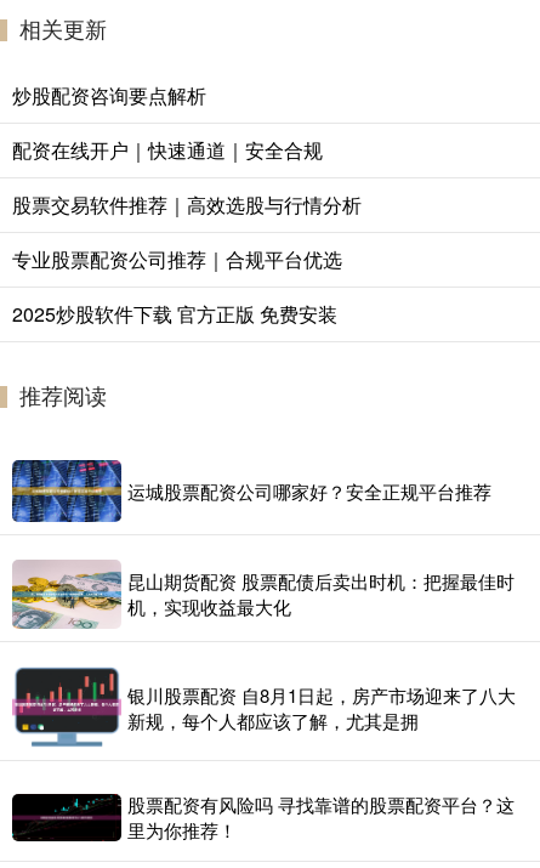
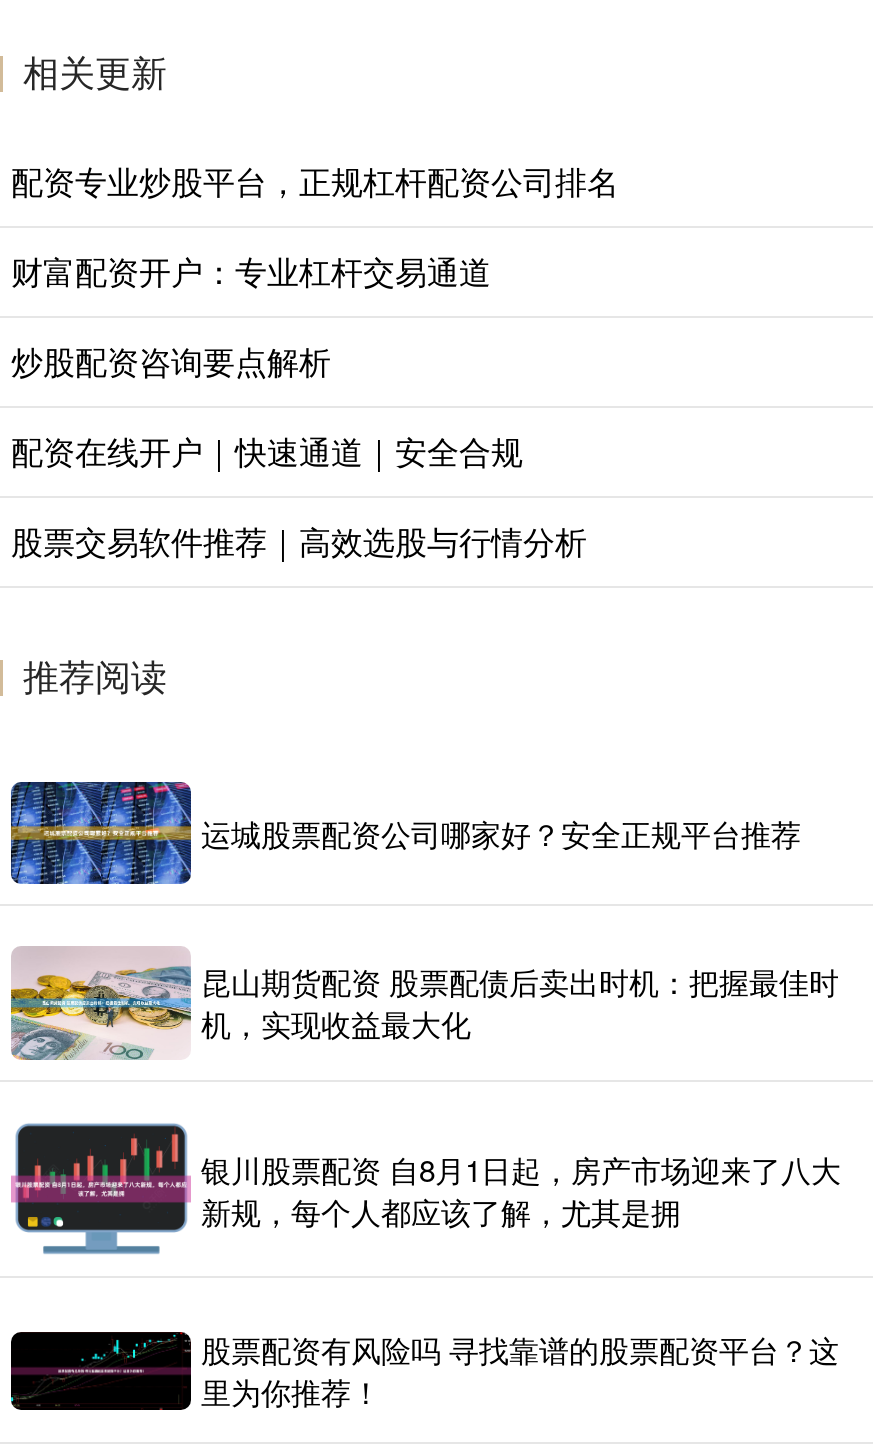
none -> [11,158,619,294] 配资专业炒股平台，正规杠杆配资公司排名 | 财富配资开户：专业杠杆交易通道
moved [12,82,362,219] -> [11,338,587,564]: 炒股配资咨询要点解析 | 配资在线开户｜快速通道｜安全合规 | 股票交易软件推荐｜高效选股与行情分析
[12,245,342,328] 专业股票配资公司推荐｜合规平台优选 | 2025炒股软件下载 官方正版 免费安装 -> none

